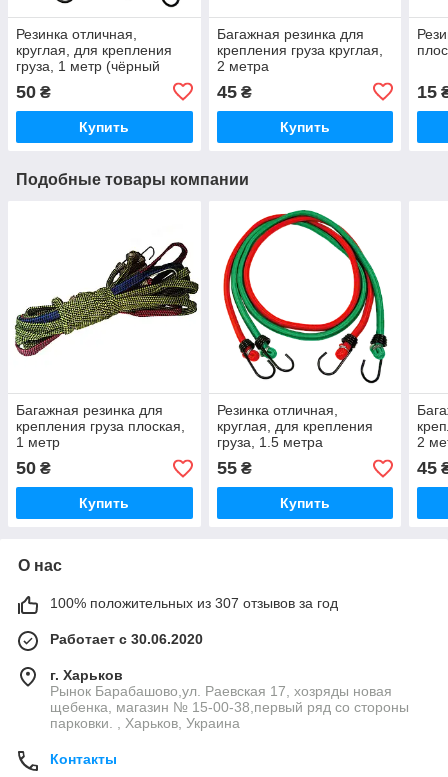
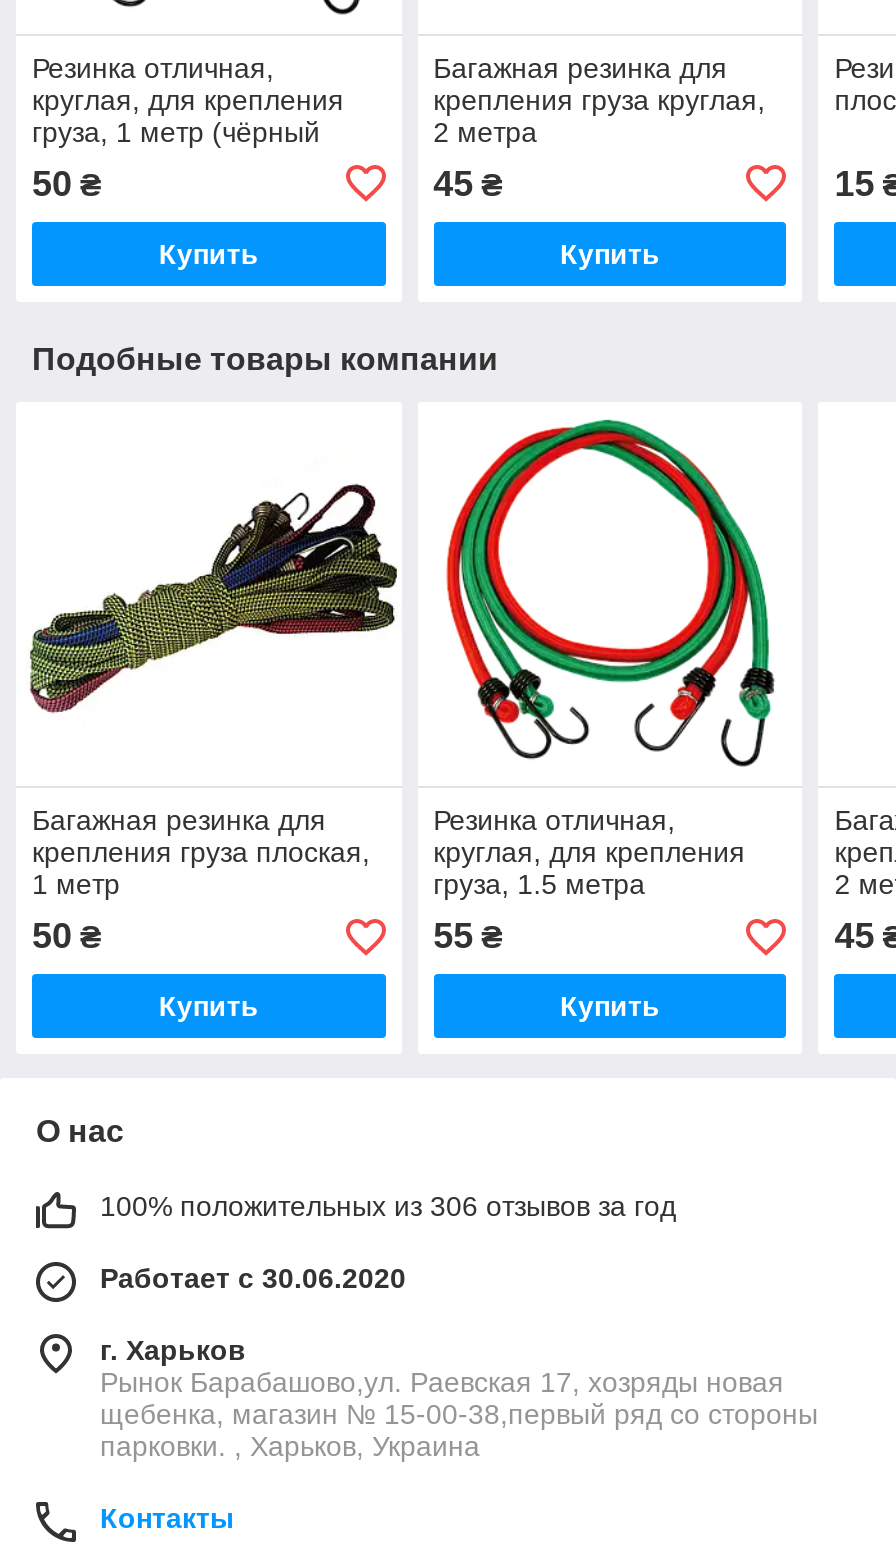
[50,595,338,611] 100% положительных из 307 отзывов за год -> [100,1191,676,1223] 100% положительных из 306 отзывов за год

